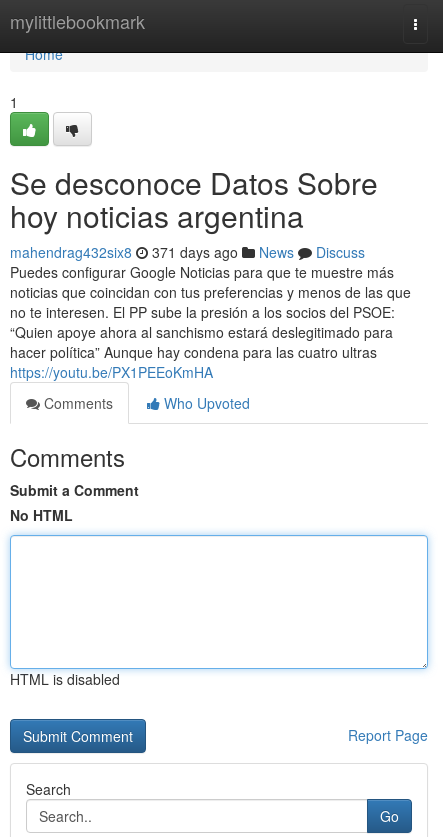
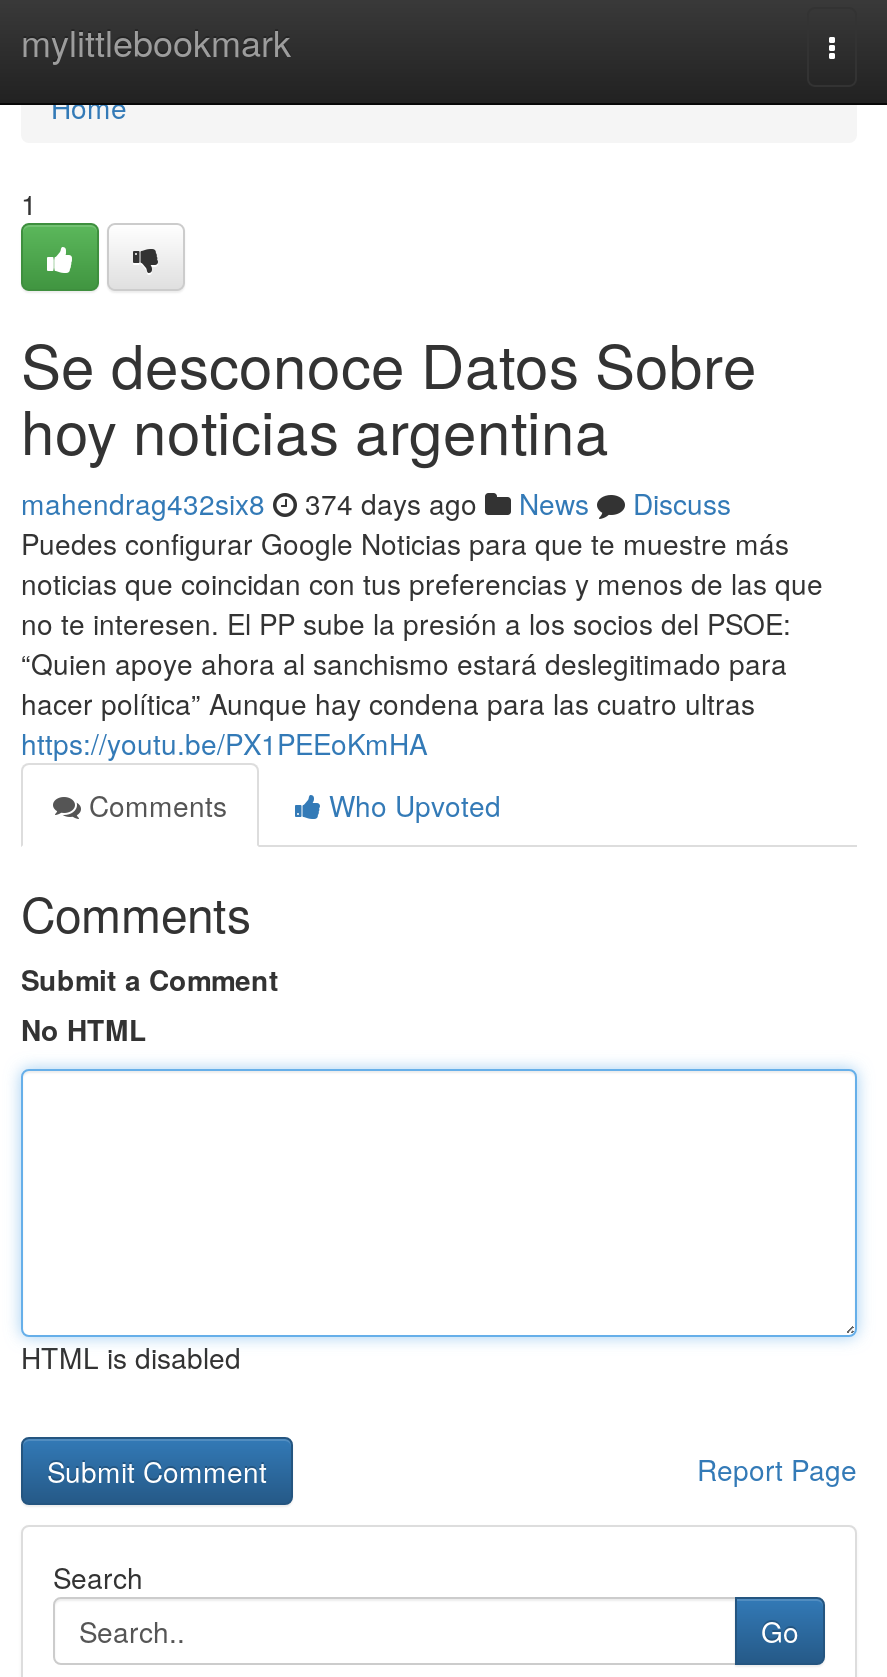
[10,242,365,262] mahendrag432six8 371 days ago News Discuss -> [21,483,731,523] mahendrag432six8 374 days ago News Discuss

